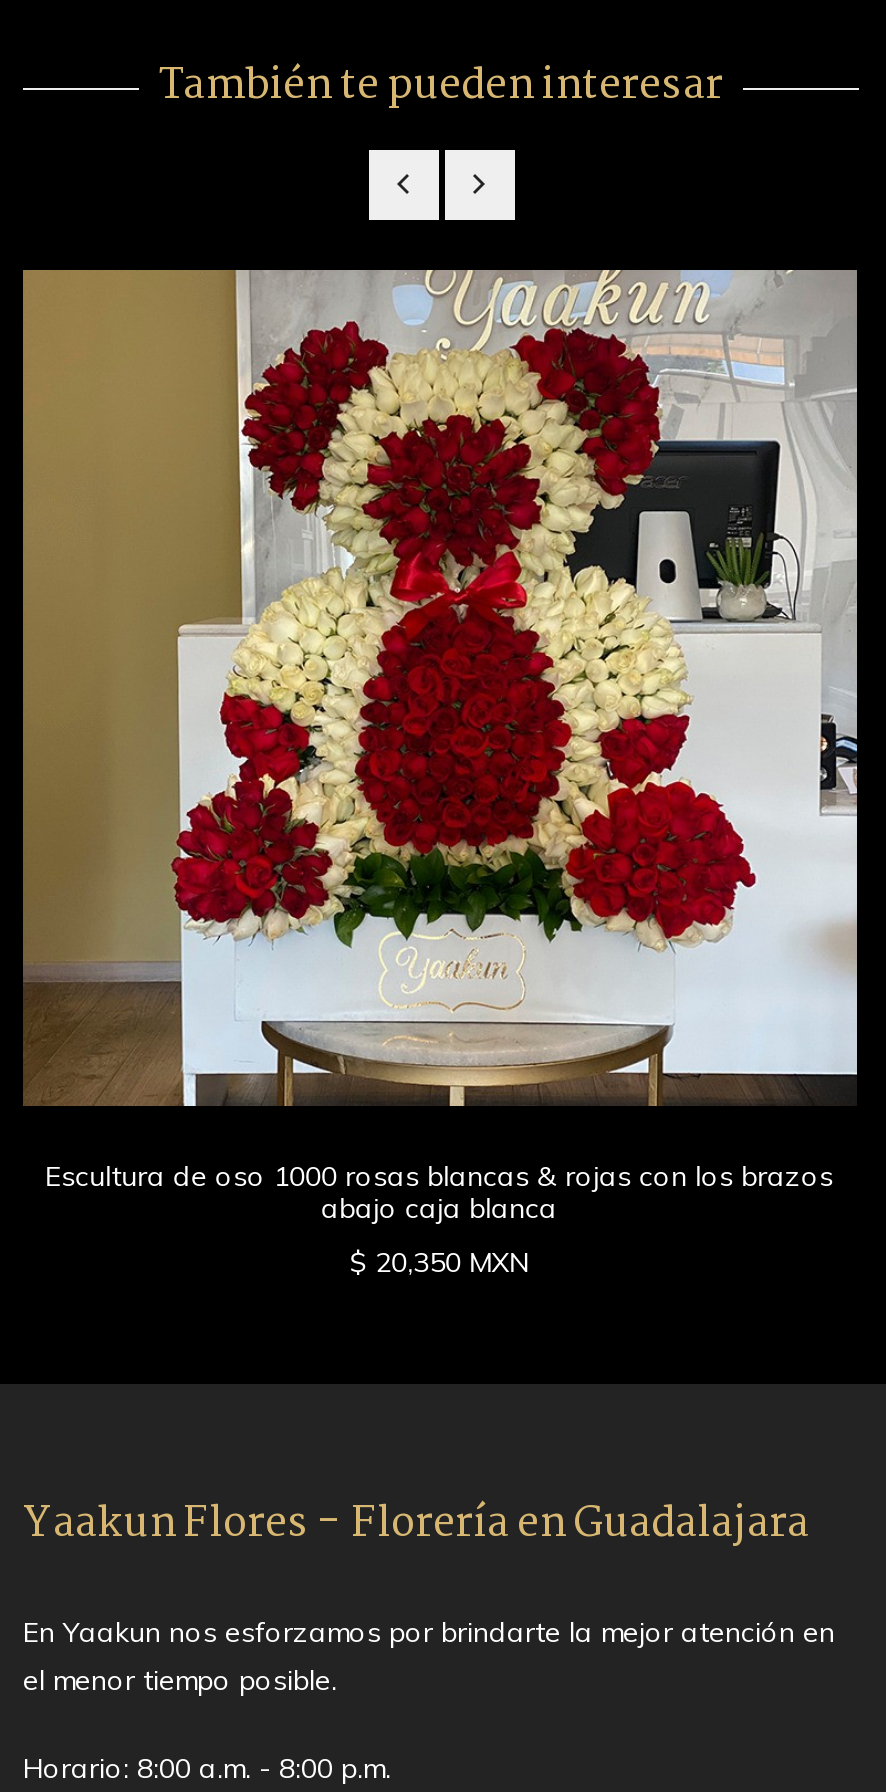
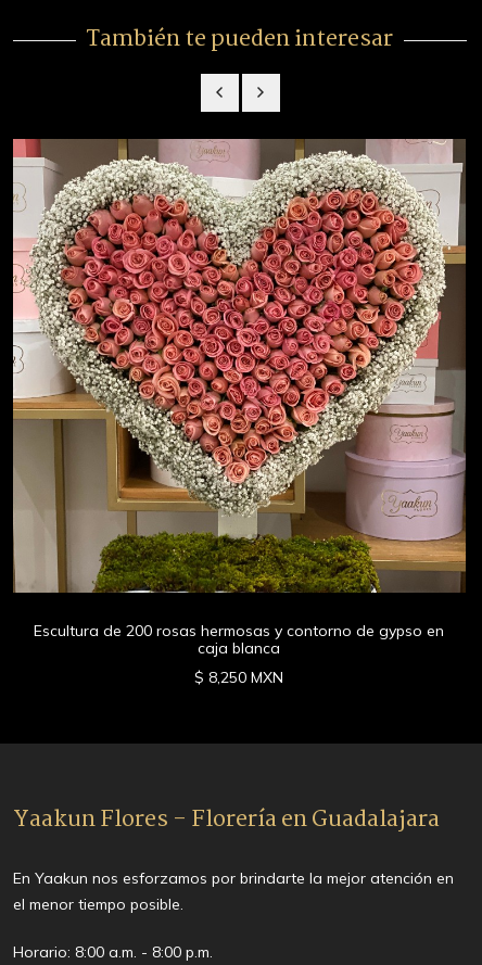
[21,270,859,1226] [image] | Escultura de oso 1000 rosas blancas & rojas con los brazos | abajo caja blanca -> [12,139,467,658] [image] | Escultura de 200 rosas hermosas y contorno de gypso en | caja blanca
[349,1244,529,1280] $ 20,350 MXN -> [195,667,284,687] $ 8,250 MXN

